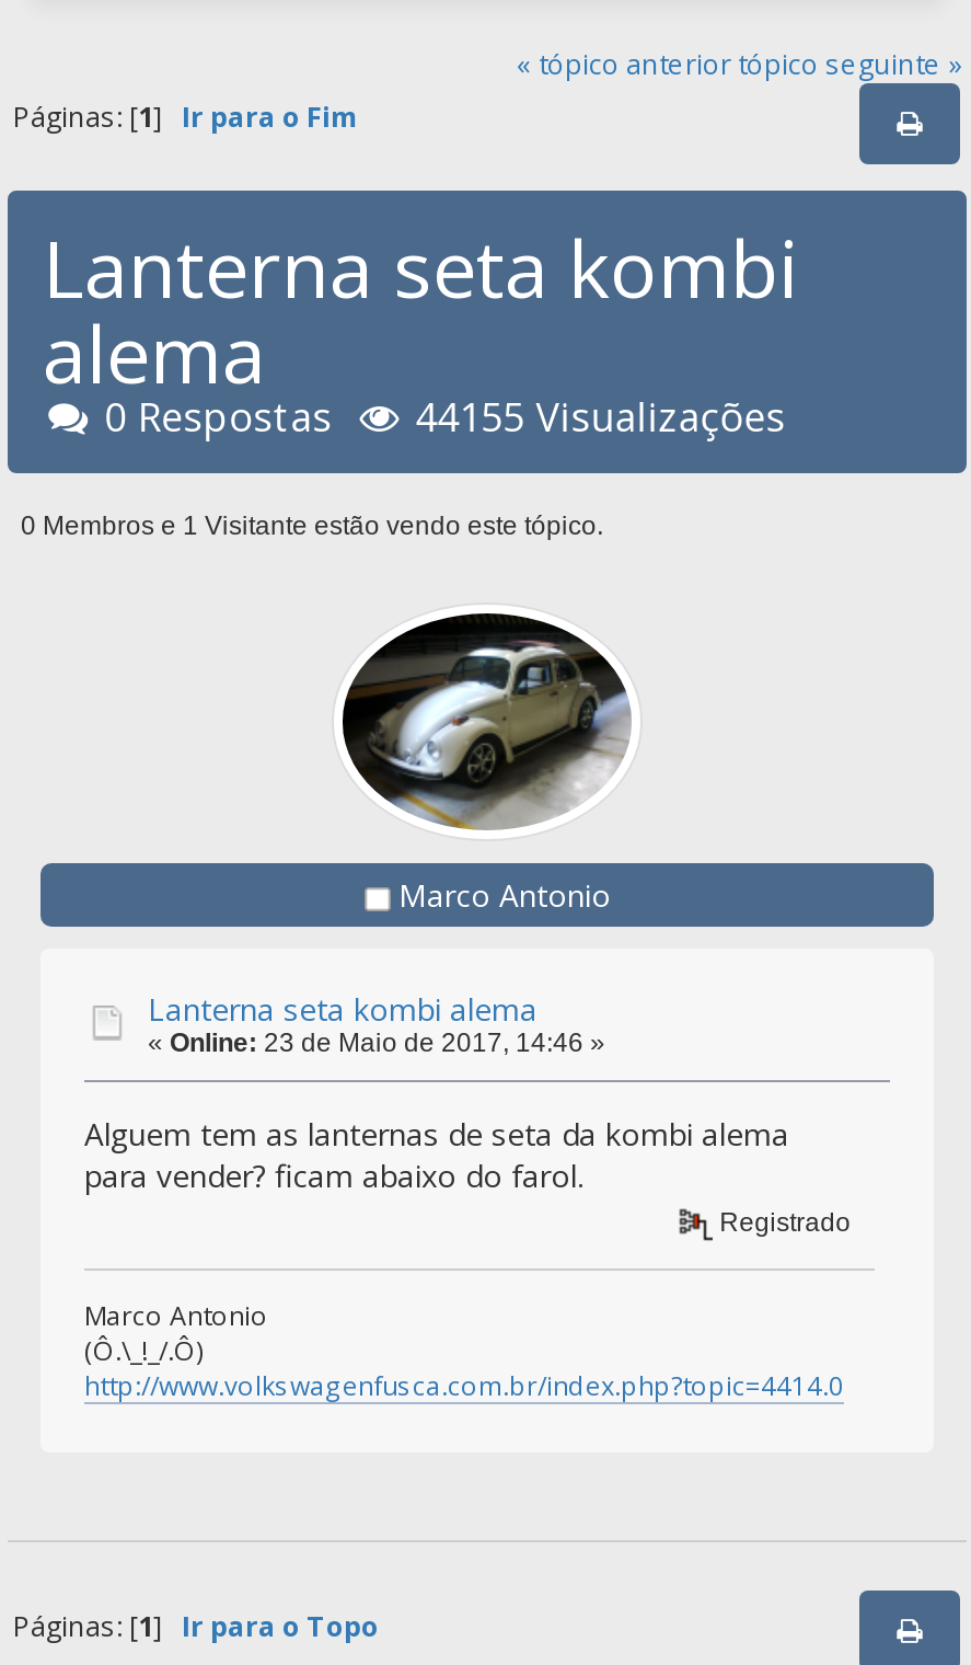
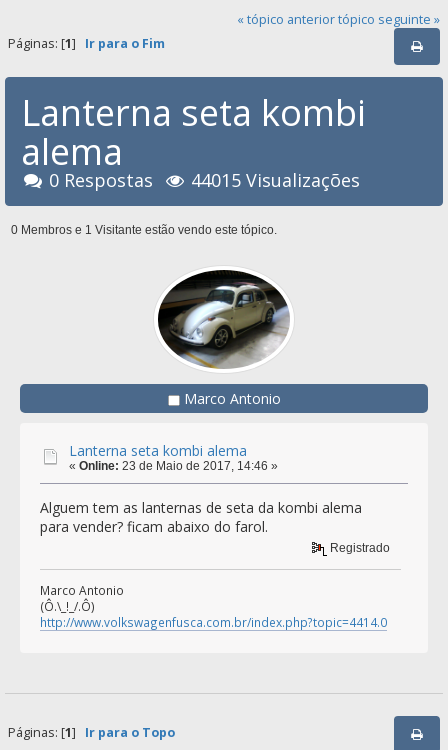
[416,390,786,443] 44155 Visualizações -> [191,168,360,192] 44015 Visualizações

